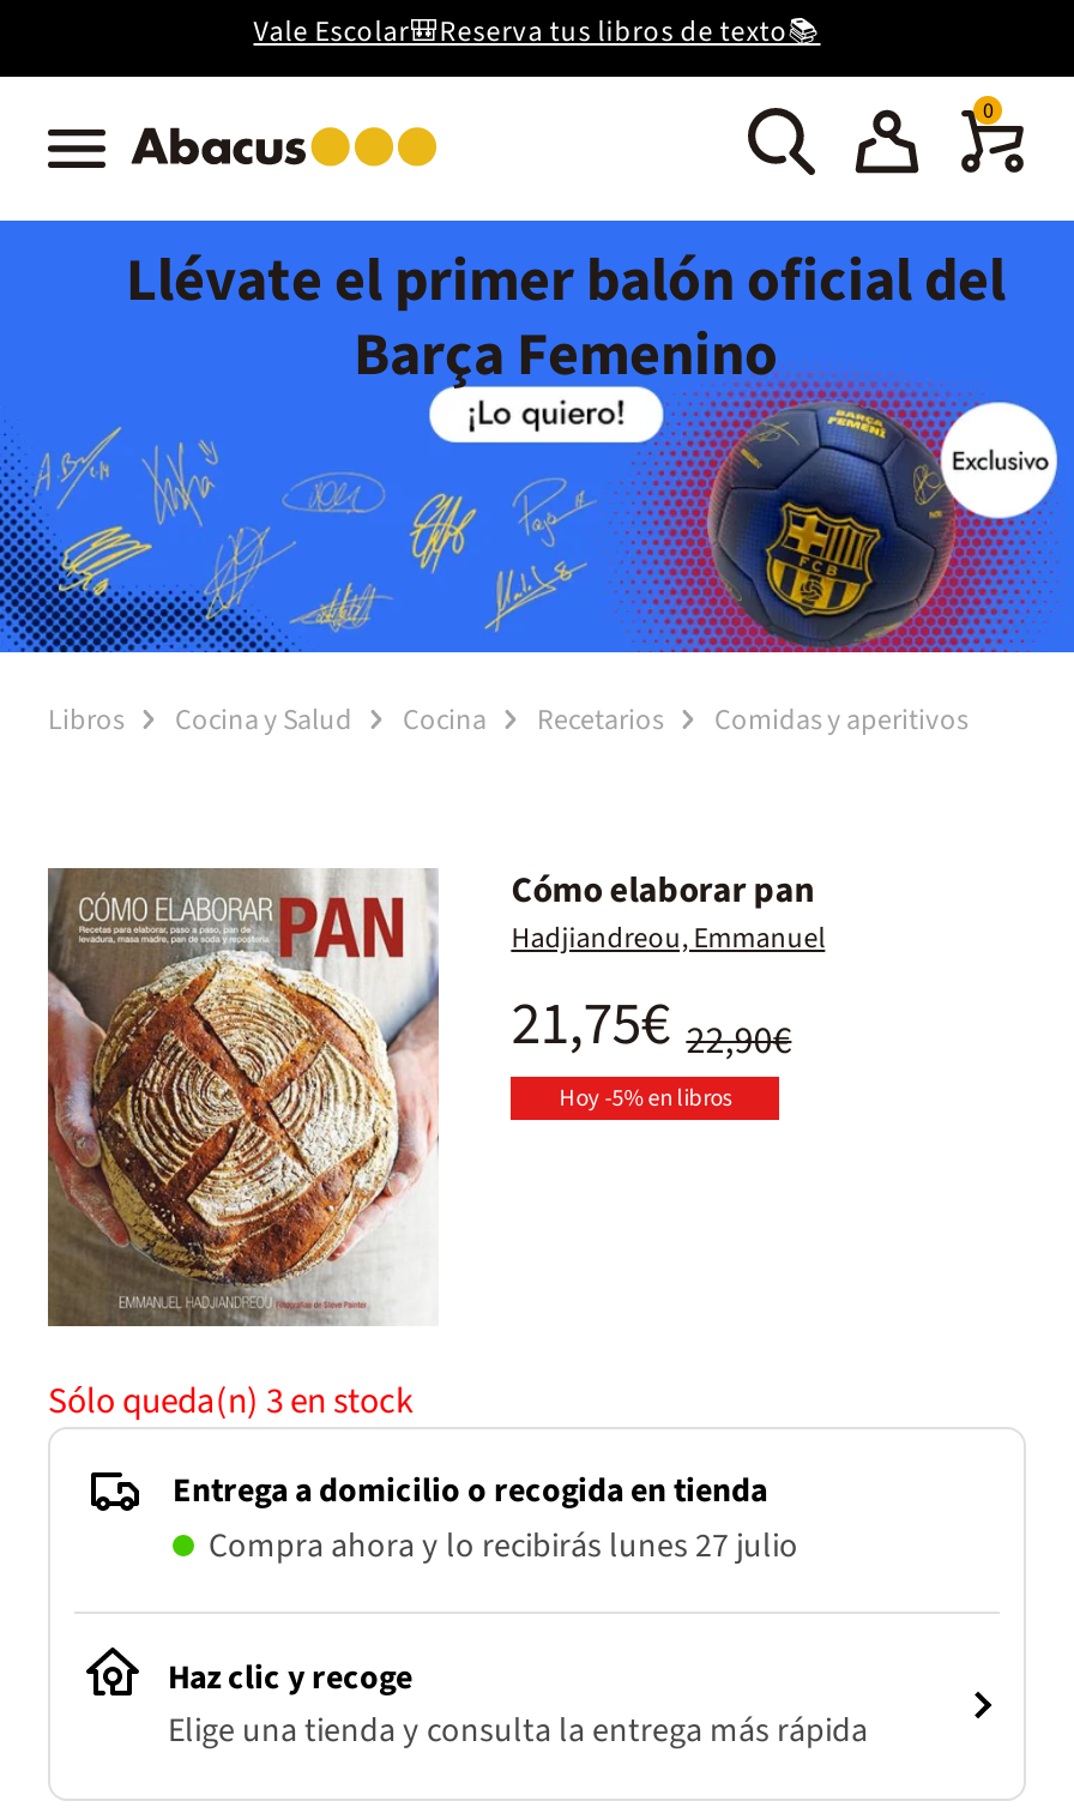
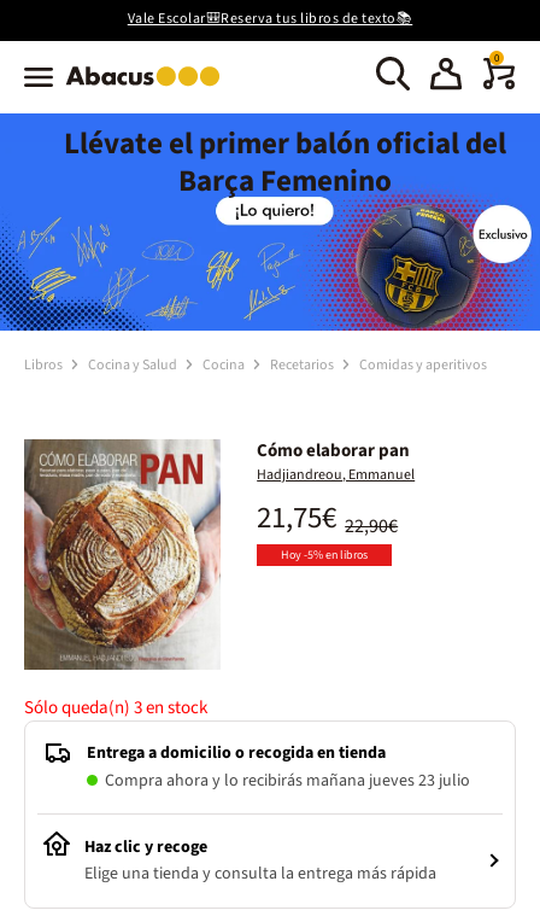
[209,1522,798,1570] Compra ahora y lo recibirás lunes 27 julio -> [105,768,470,792] Compra ahora y lo recibirás mañana jueves 23 julio

